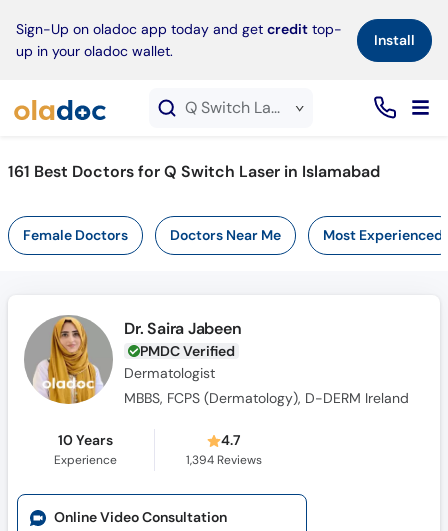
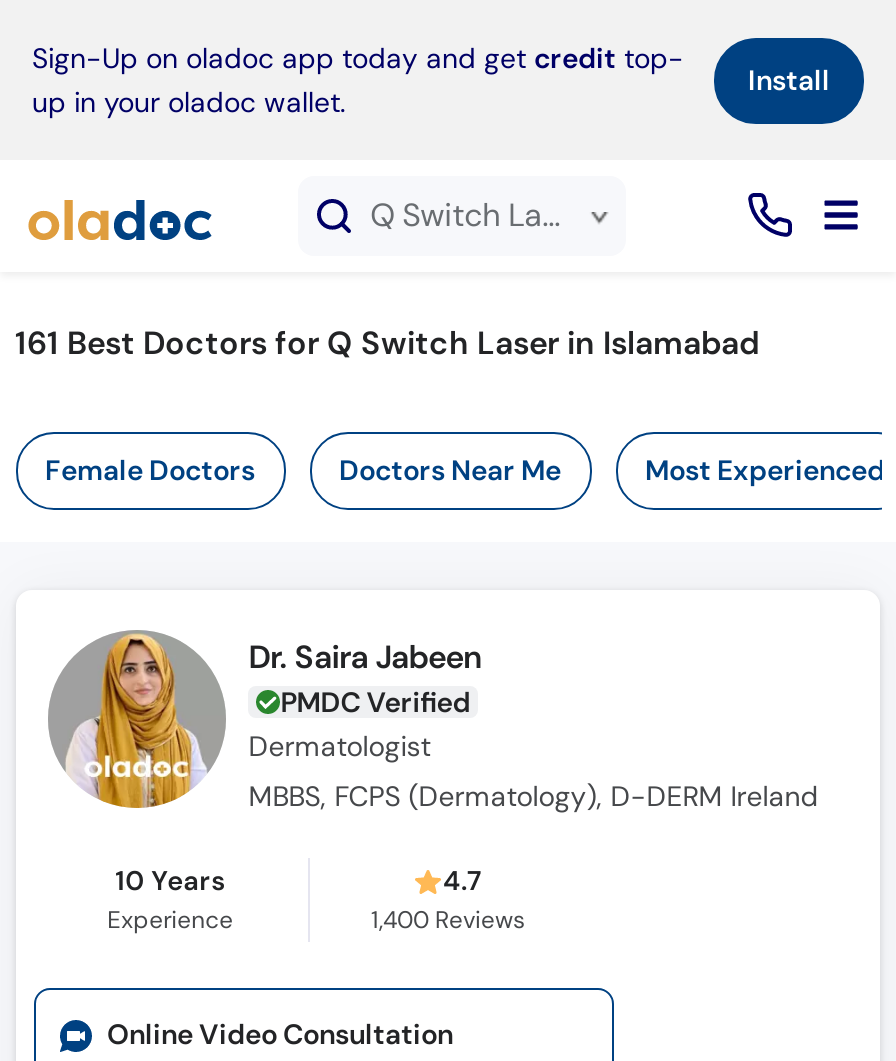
[186,452,262,468] 1,394 Reviews -> [371,904,525,936] 1,400 Reviews

